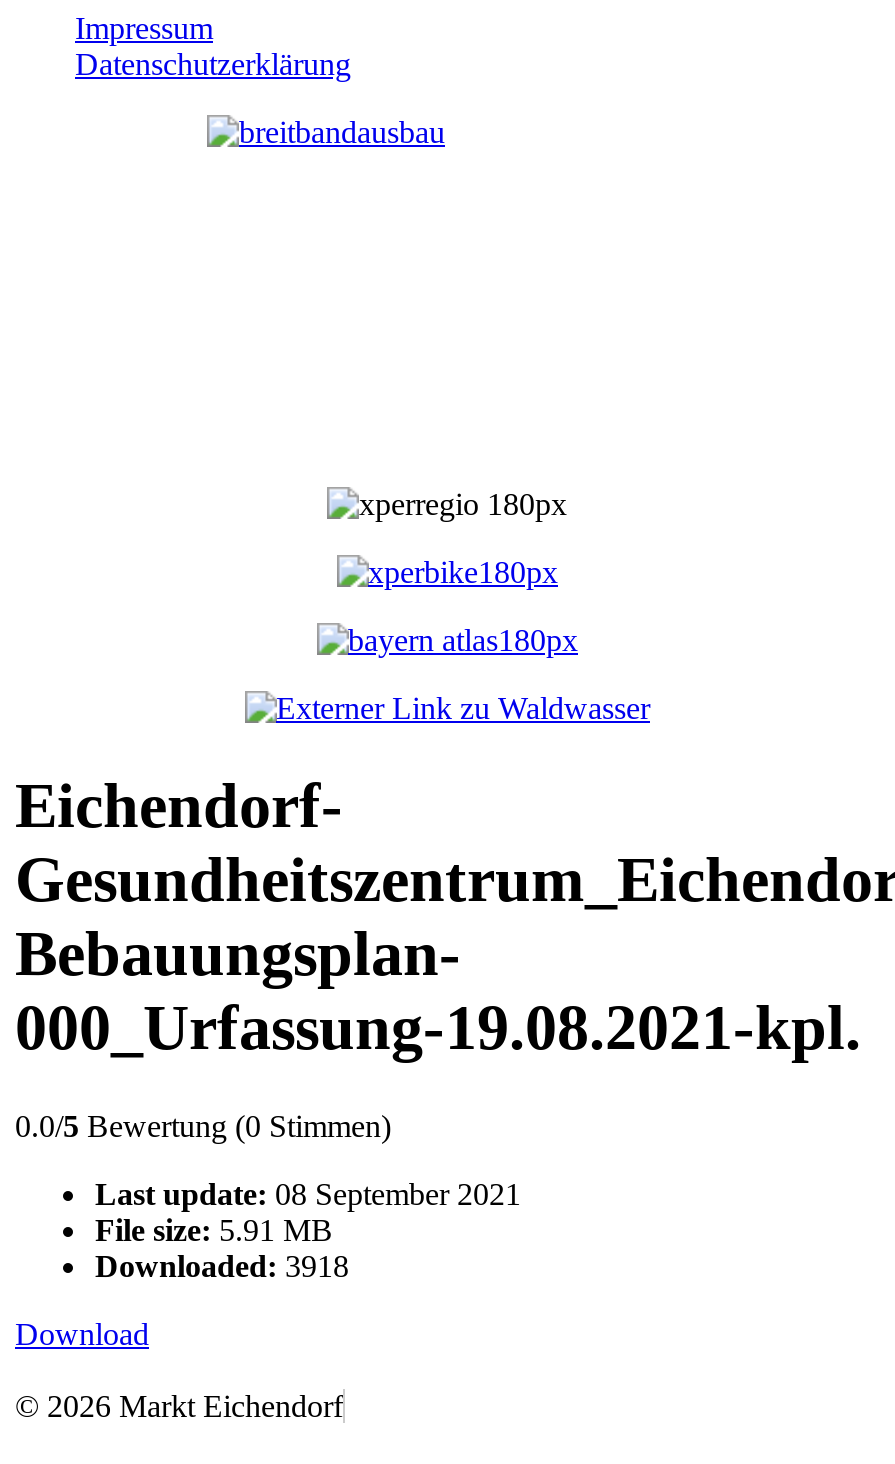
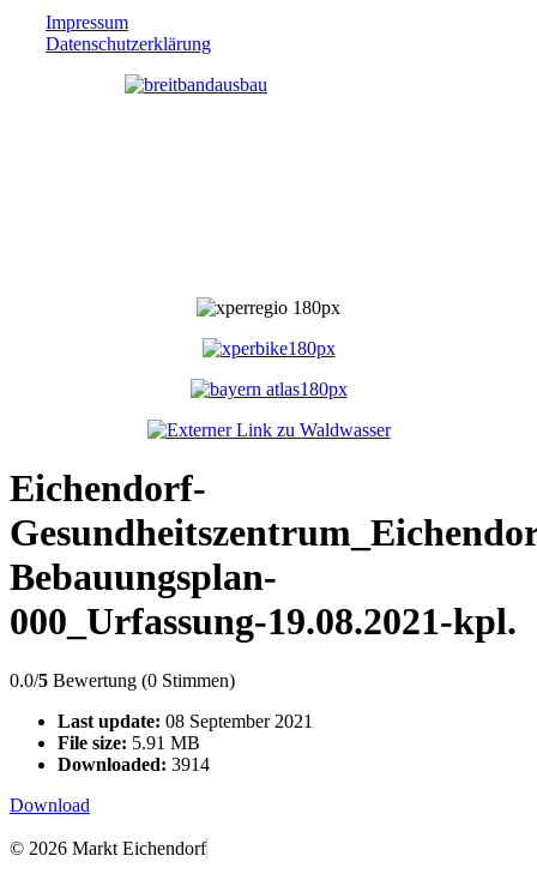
[95,1248,349,1282] Downloaded: 3918 -> [58,754,210,774] Downloaded: 3914

